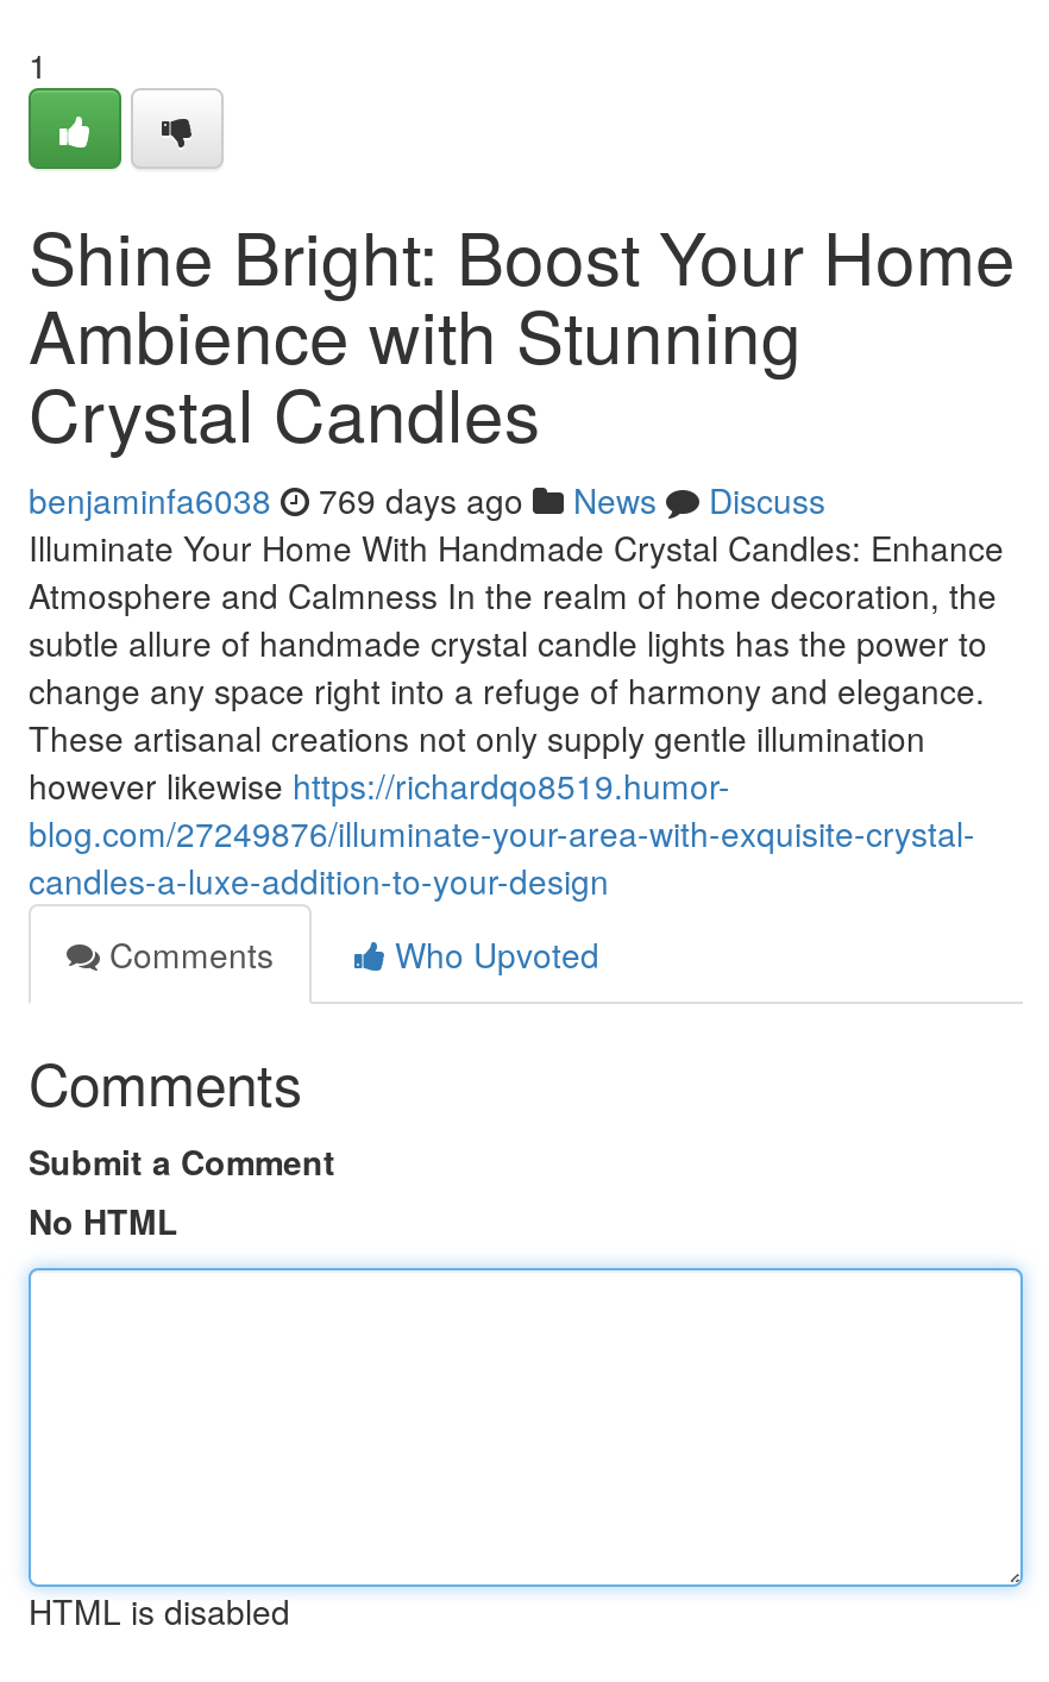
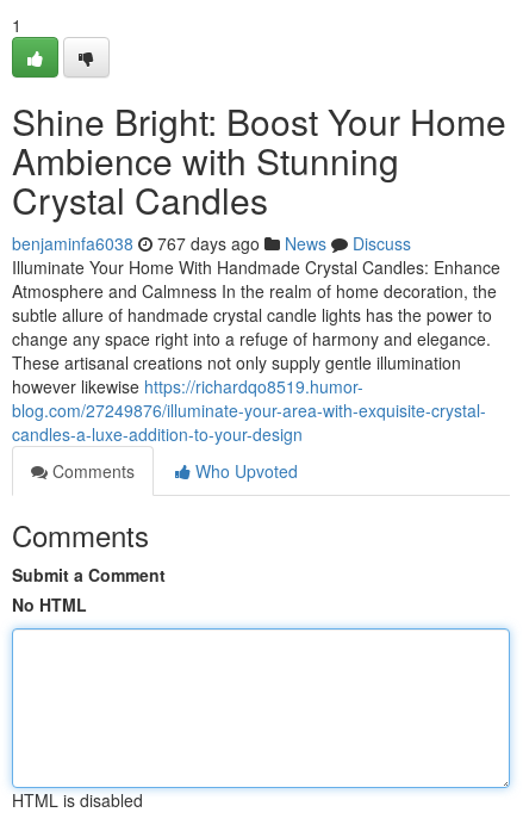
[29,476,825,523] benjaminfa6038 769 days ago News Discuss -> [12,231,411,255] benjaminfa6038 767 days ago News Discuss

